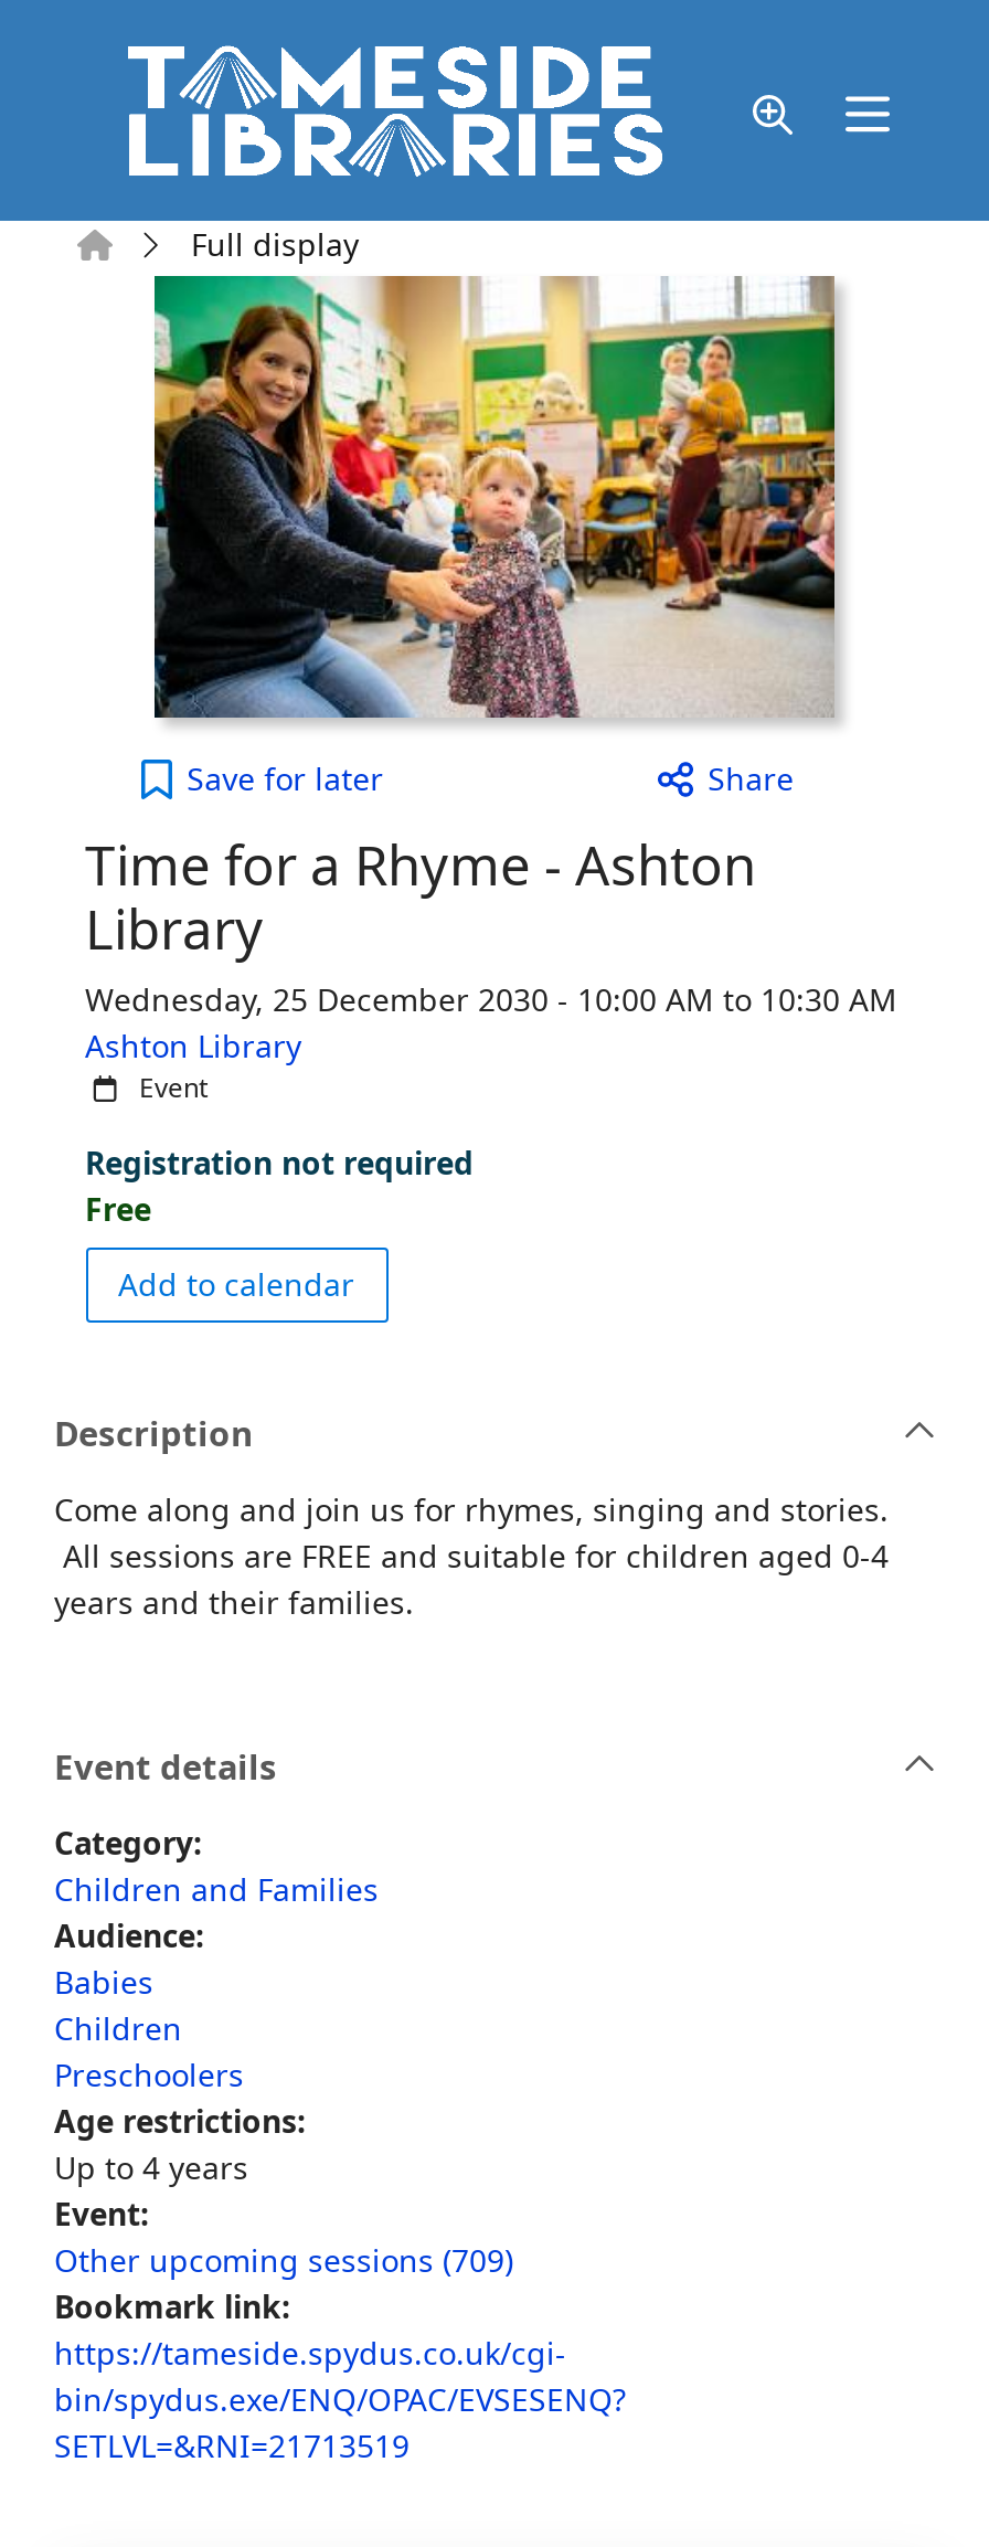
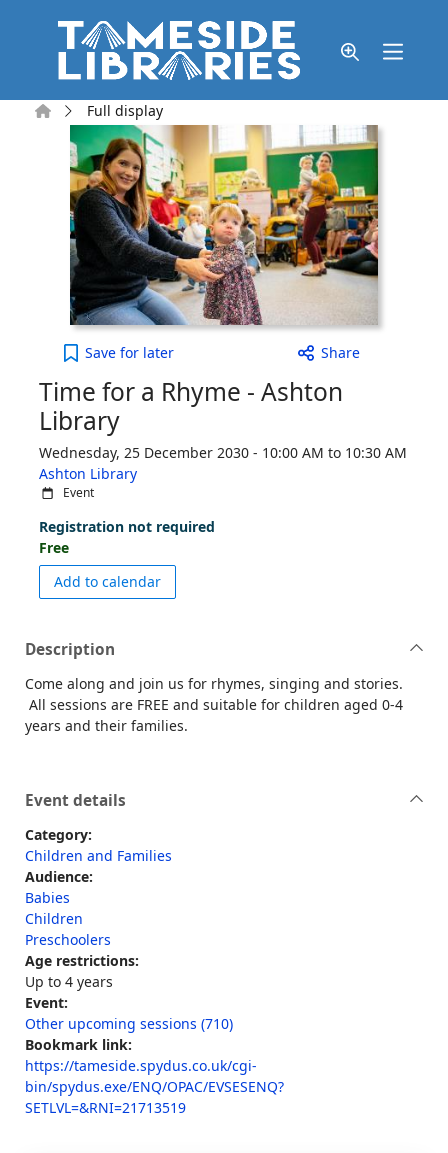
[54,2238,513,2280] Other upcoming sessions (709) -> [24,1013,232,1032] Other upcoming sessions (710)

